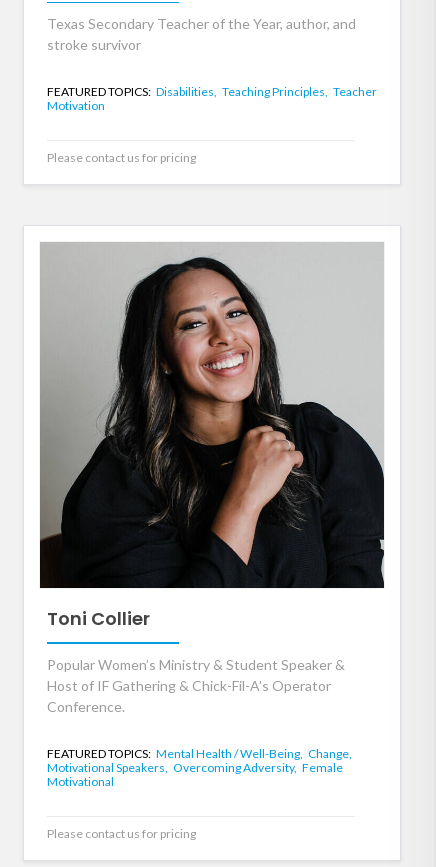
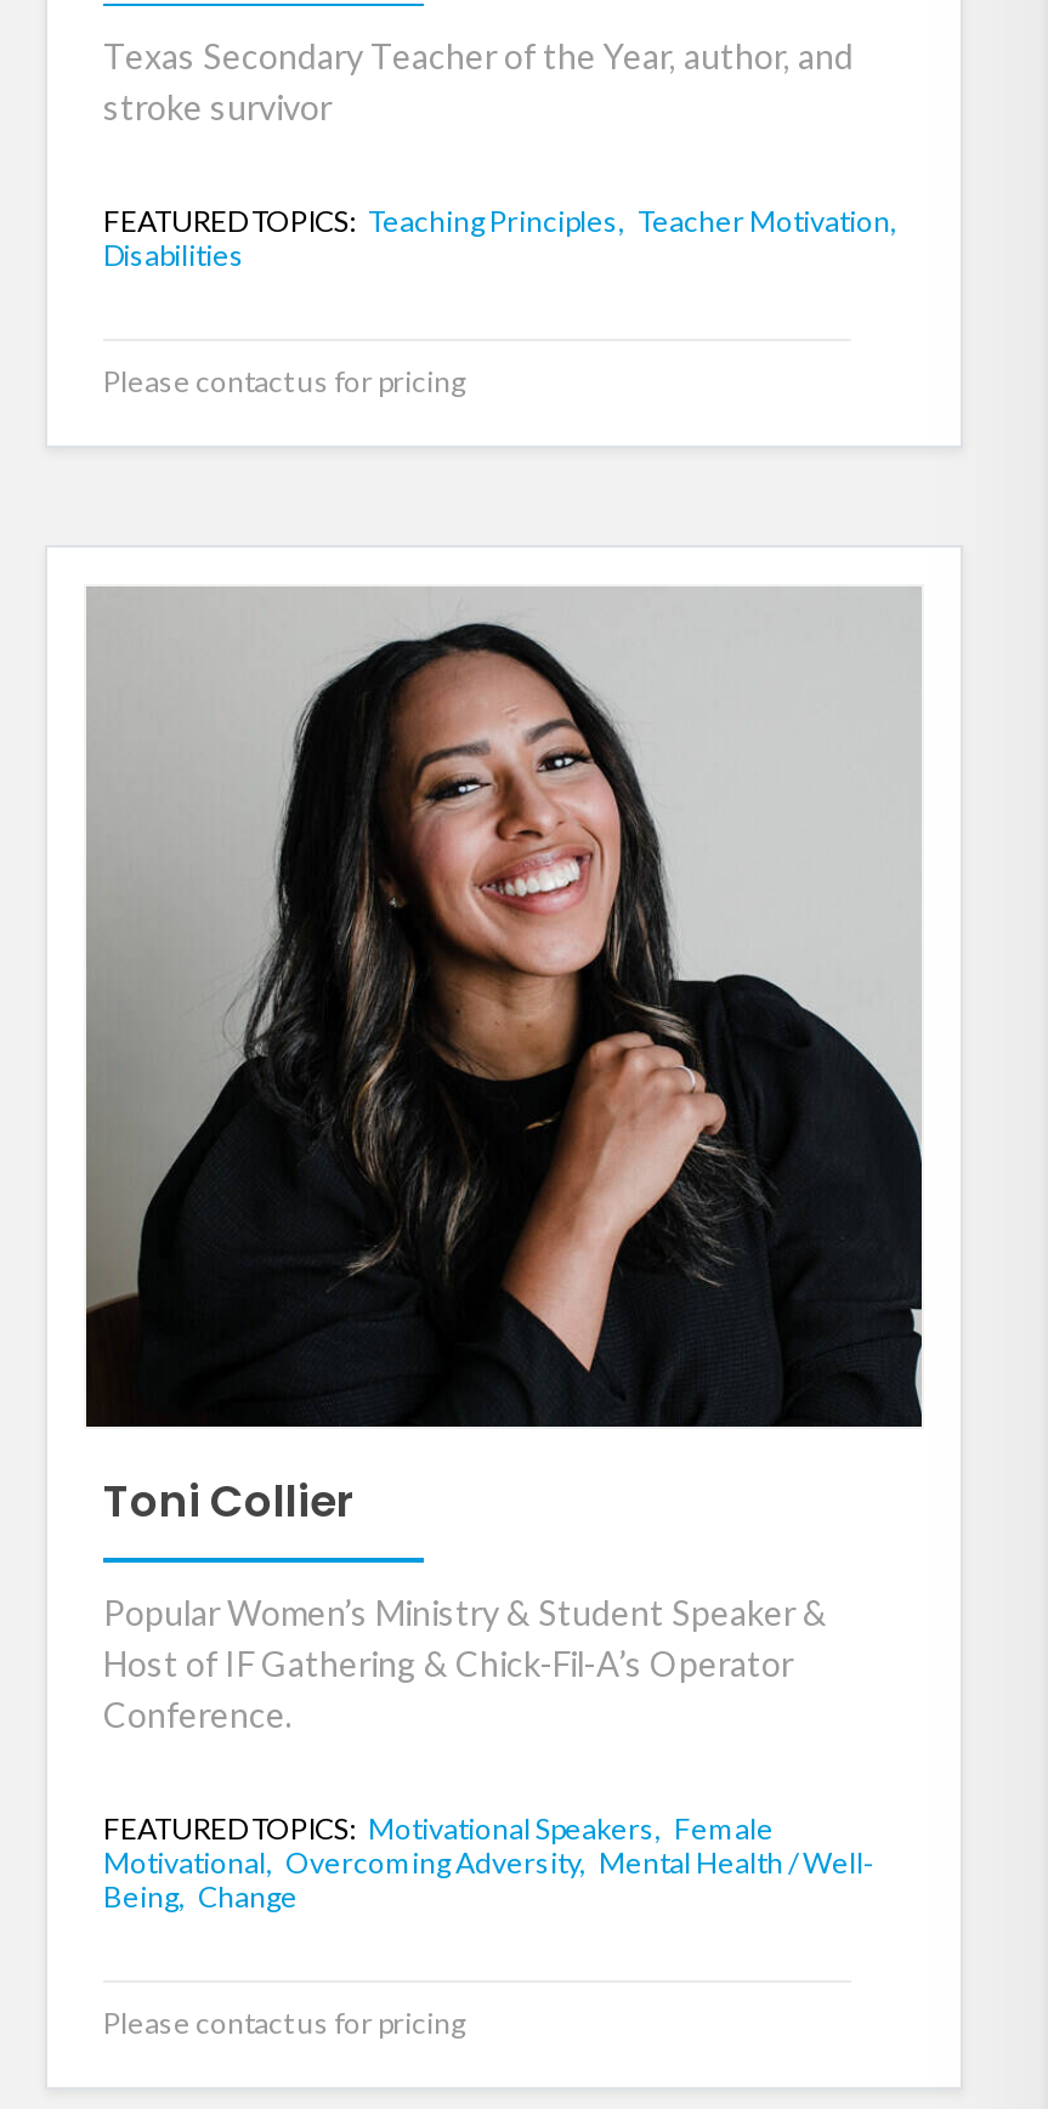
[47,84,377,113] FEATURED TOPICS: Disabilities, Teaching Principles, Teacher | Motivation -> [103,203,897,274] FEATURED TOPICS: Teaching Principles, Teacher Motivation, | Disabilities
[47,746,352,789] FEATURED TOPICS: Mental Health / Well-Being, Change, | Motivational Speakers, Overcoming Adversity, Female | Motivational -> [103,1810,873,1914] FEATURED TOPICS: Motivational Speakers, Female | Motivational, Overcoming Adversity, Mental Health / Well- | Being, Change

